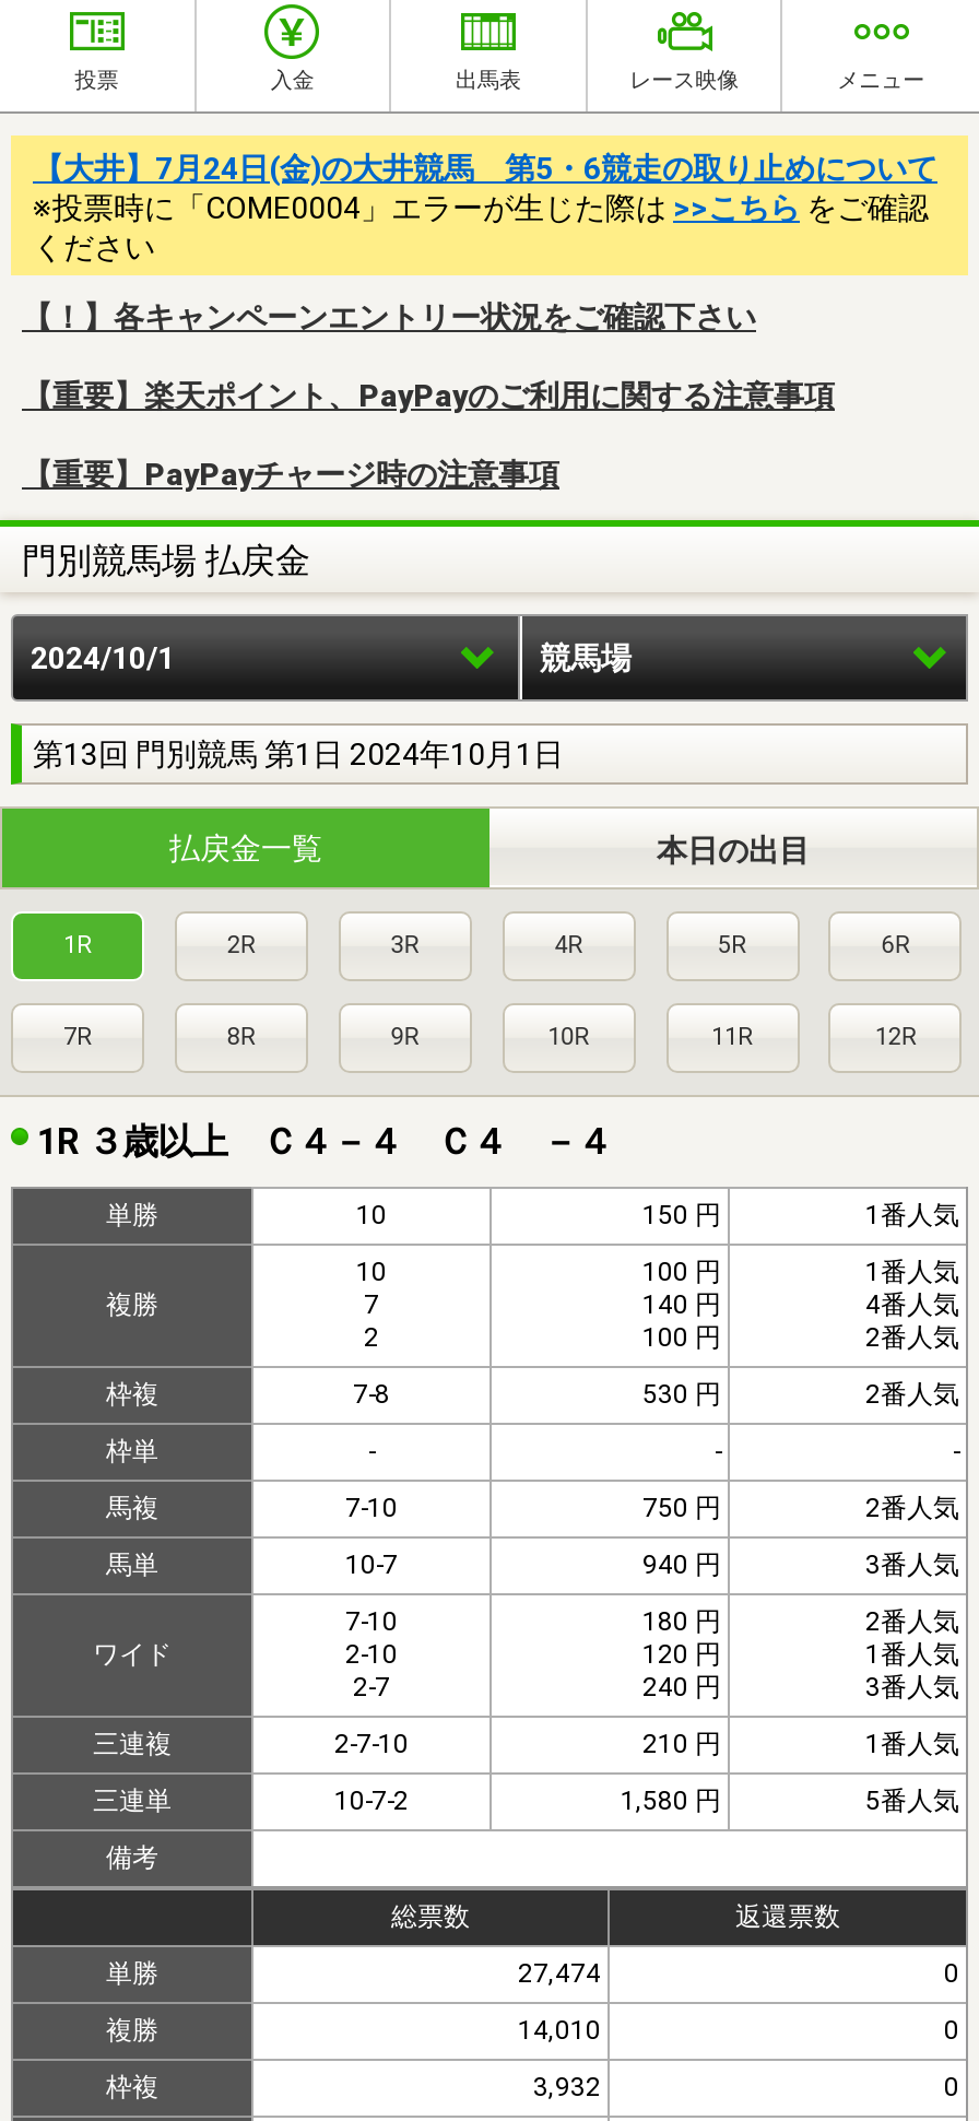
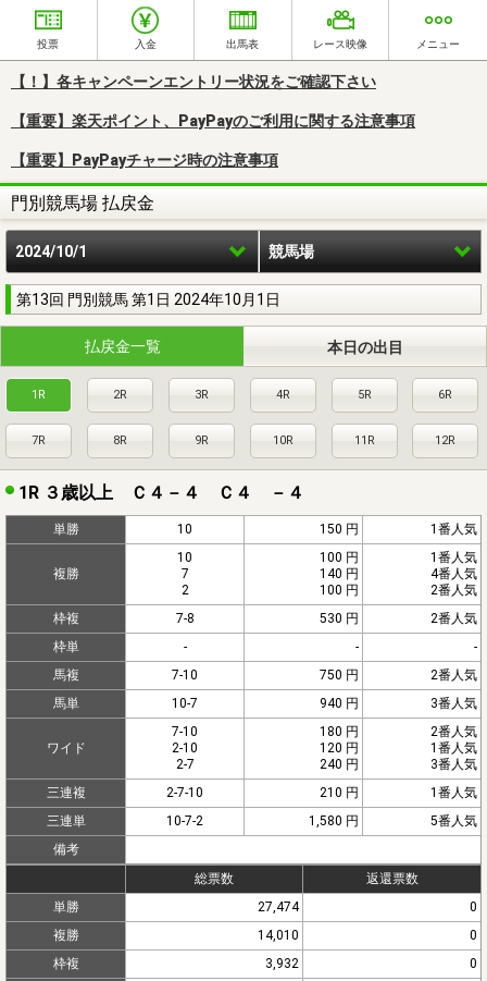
[33,150,937,264] 【大井】7月24日(金)の大井競馬 第5・6競走の取り止めについて | ※投票時に「COME0004」エラーが生じた際は>>こちらをご確認 | ください -> none

